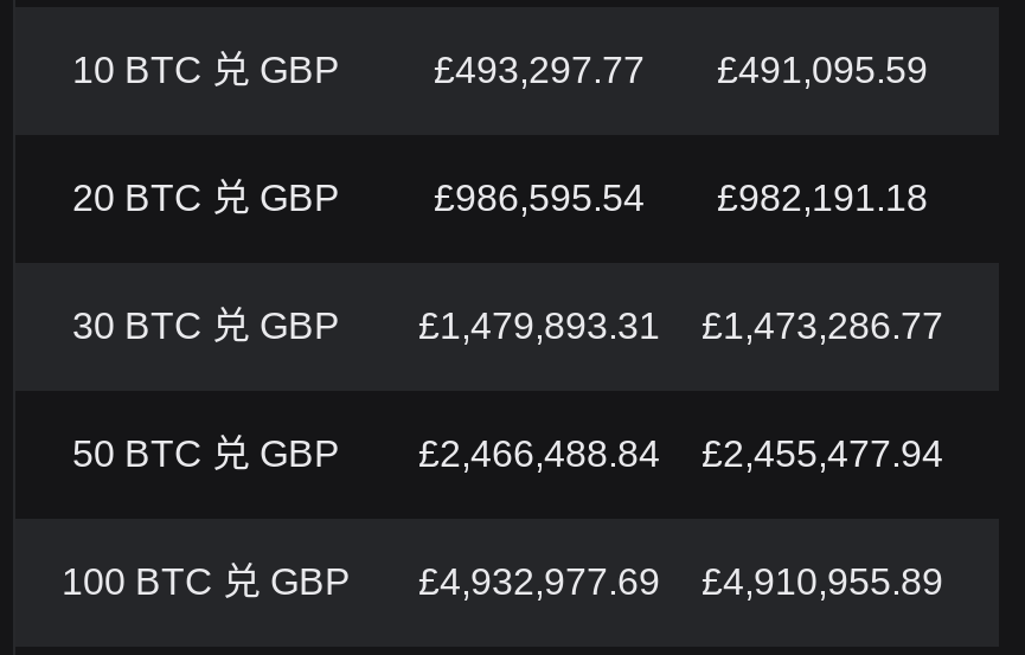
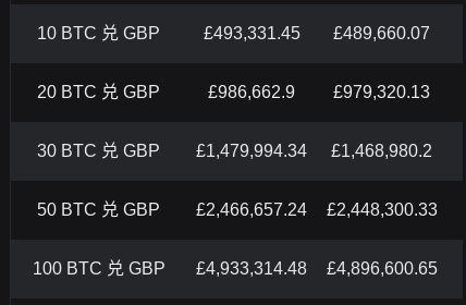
[434,50,645,90] £493,297.77 -> [203,24,300,42] £493,331.45
[717,50,928,90] £491,095.59 -> [333,24,430,42] £489,660.07
[434,178,645,218] £986,595.54 -> [208,83,295,101] £986,662.9
[717,178,928,218] £982,191.18 -> [333,83,430,101] £979,320.13
[418,306,660,346] £1,479,893.31 -> [196,142,307,160] £1,479,994.34
[702,306,943,346] £1,473,286.77 -> [331,142,432,160] £1,468,980.2
[418,434,660,474] £2,466,488.84 -> [196,200,307,219] £2,466,657.24
[702,434,943,474] £2,455,477.94 -> [326,200,437,219] £2,448,300.33
[418,561,660,602] £4,932,977.69 -> [196,259,307,278] £4,933,314.48
[702,561,943,602] £4,910,955.89 -> [326,259,437,278] £4,896,600.65

